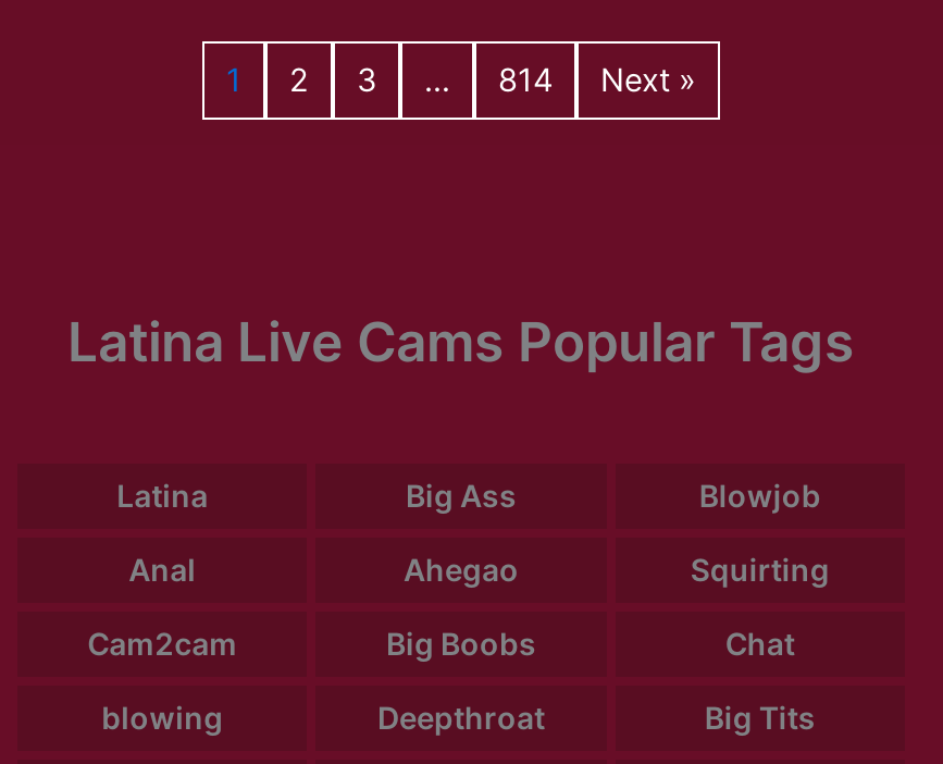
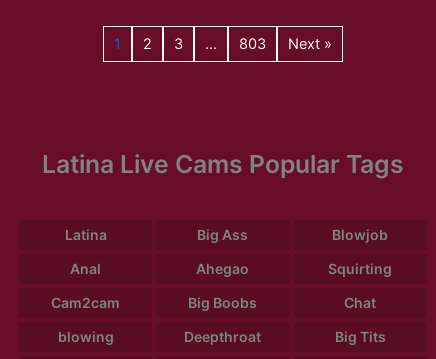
[498,60,553,99] 814 -> [239,35,266,53] 803

